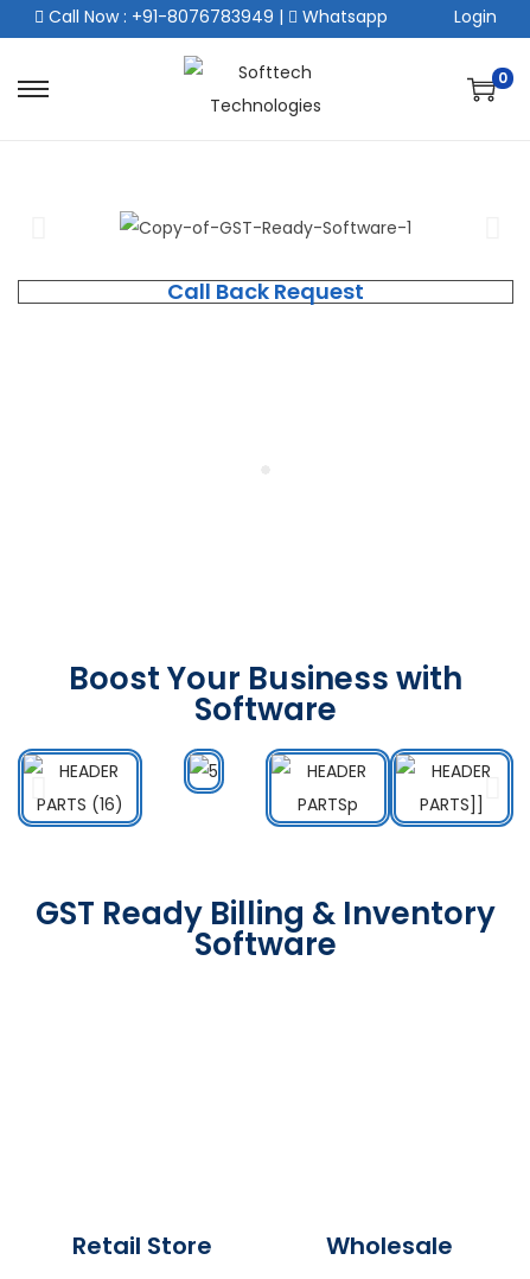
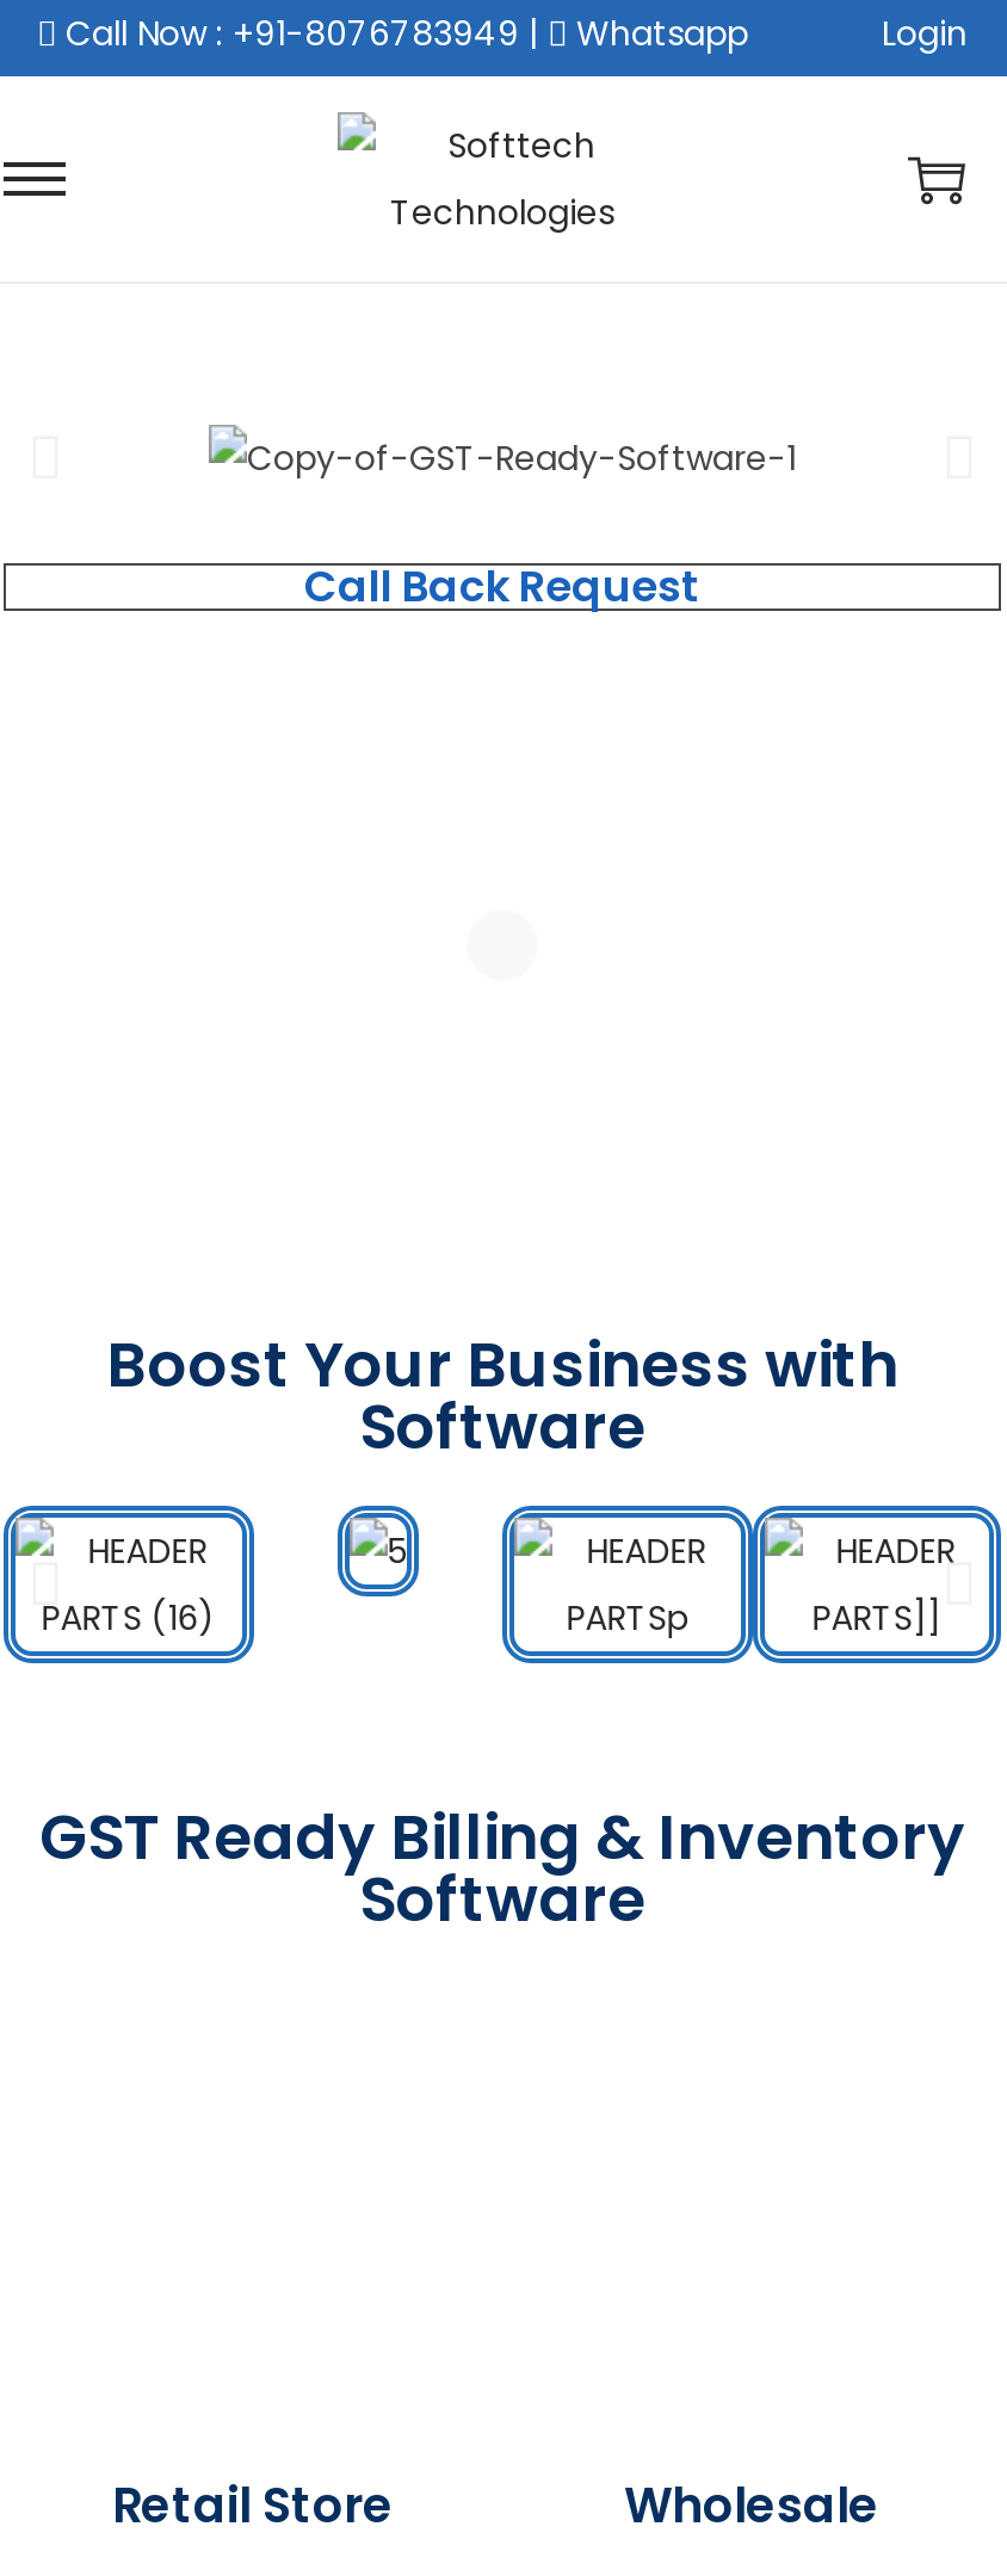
[498,68,507,88] 0 -> none

